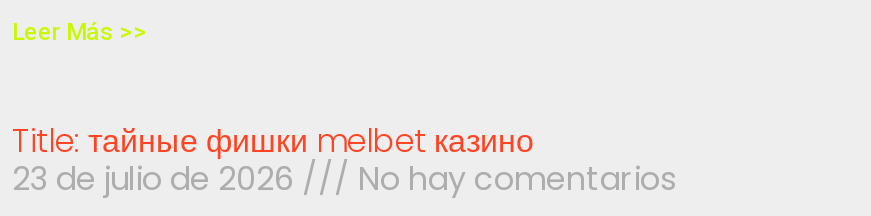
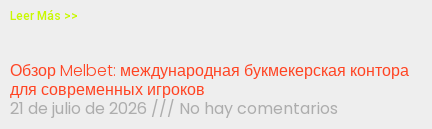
[12,118,534,202] Title: тайные фишки melbet казино | 23 de julio de 2026 -> [10,59,409,120] Обзор Melbet: международная букмекерская контора | для современных игроков | 21 de julio de 2026

